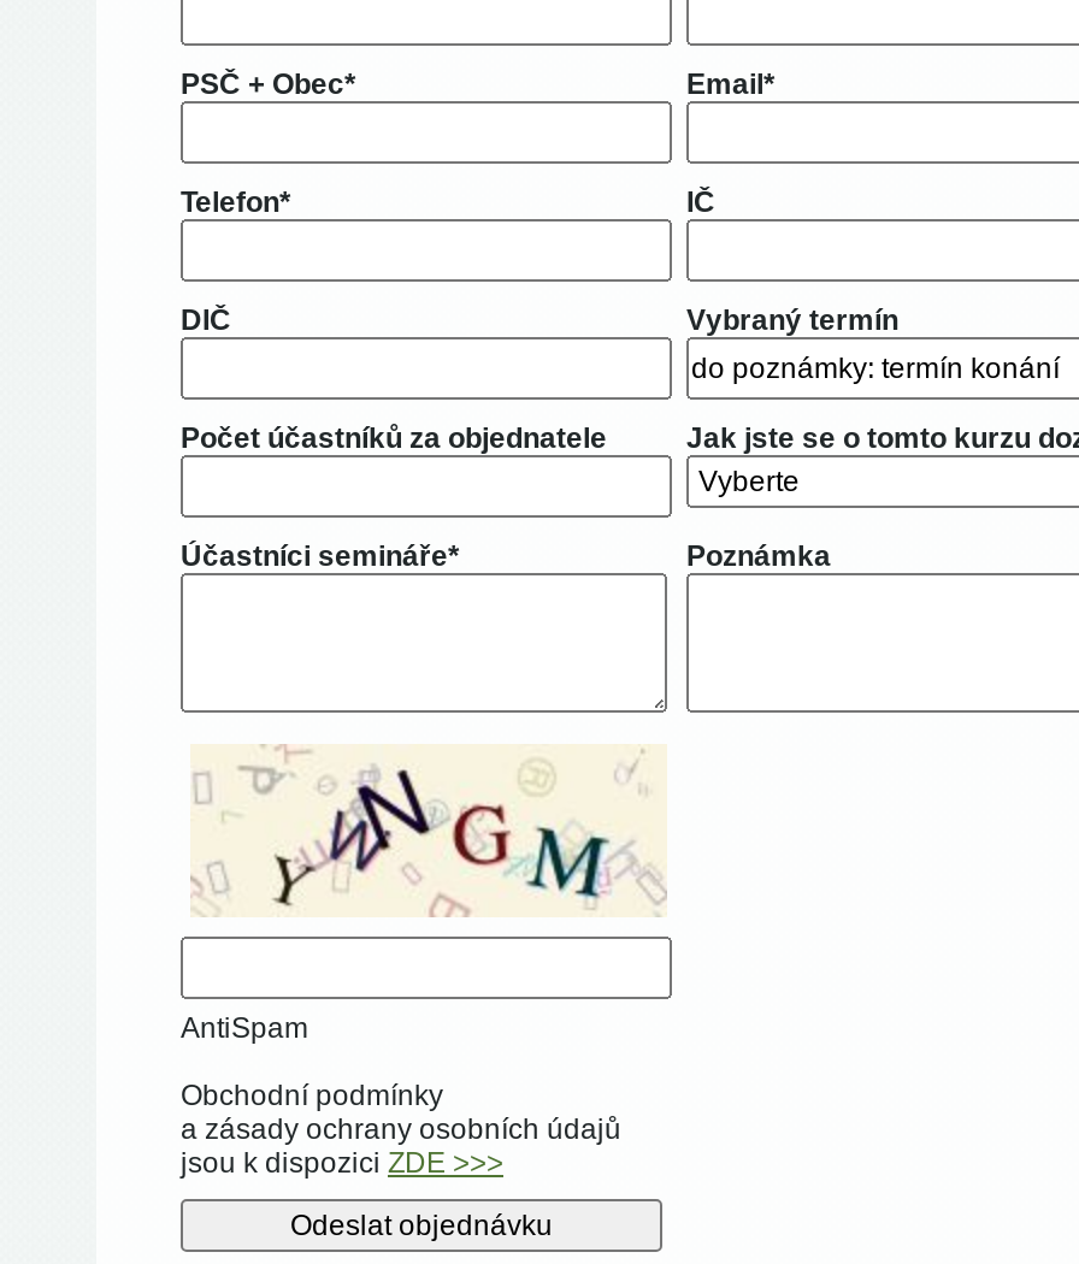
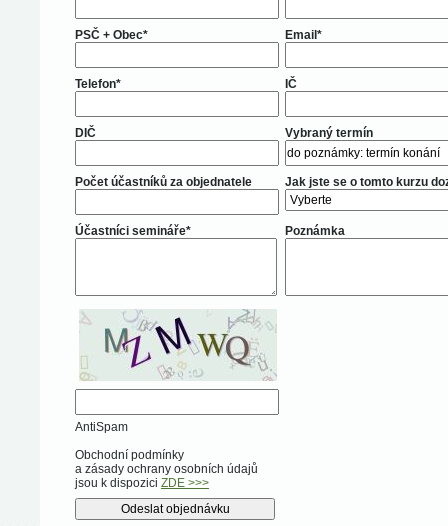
[190,744,665,917] [image] -> [79,308,277,381] [image]

